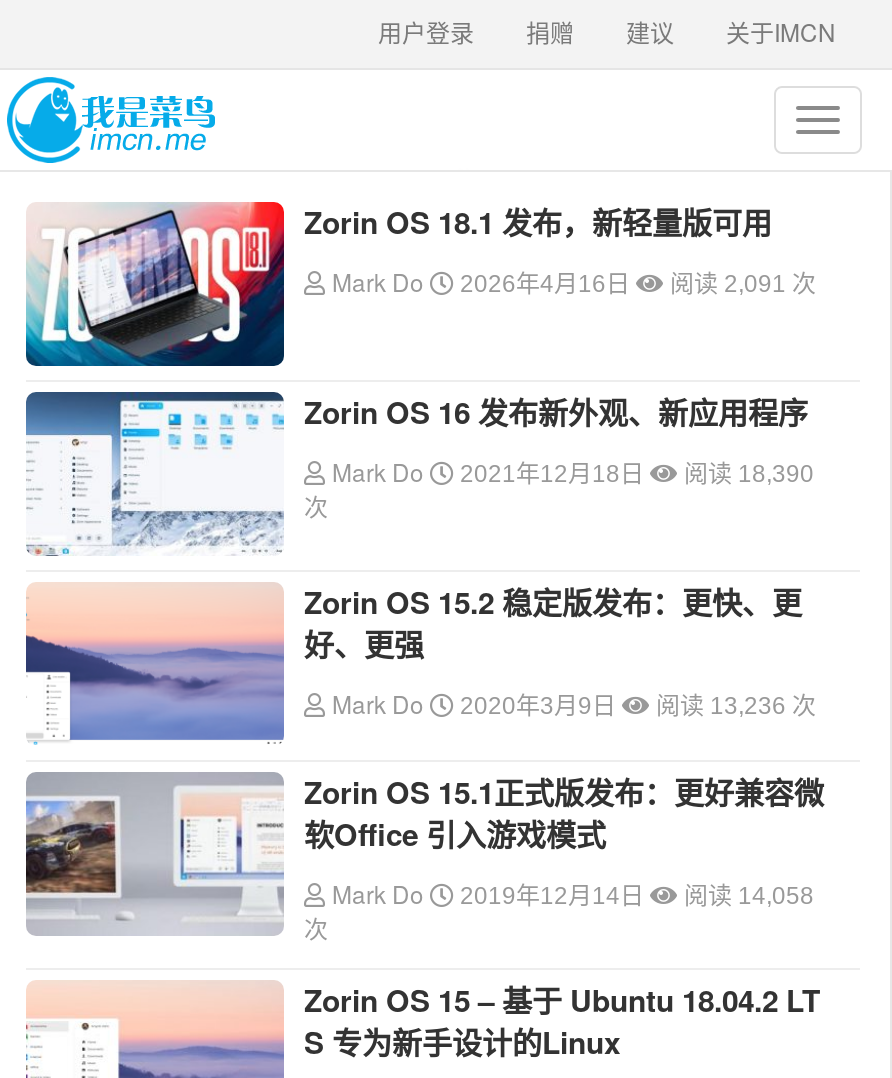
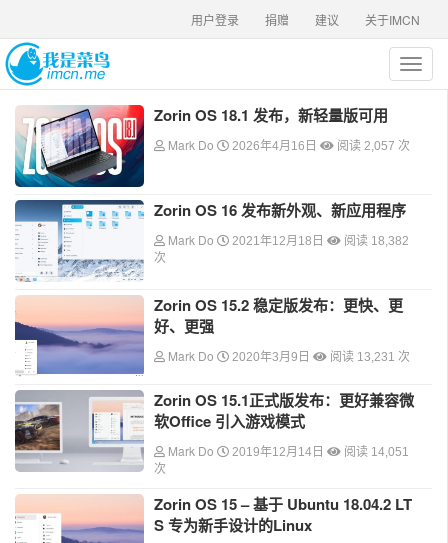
[664,270,816,298] 阅读 2,091 次 -> [334,139,410,153] 阅读 2,057 次
[678,460,814,488] 阅读 18,390 -> [341,234,409,248] 阅读 18,382
[650,692,816,720] 阅读 13,236 次 -> [327,350,410,364] 阅读 13,231 次
[332,875,814,909] Mark Do 2019年12月14日 阅读 14,058 -> [168,442,409,459] Mark Do 2019年12月14日 阅读 14,051

